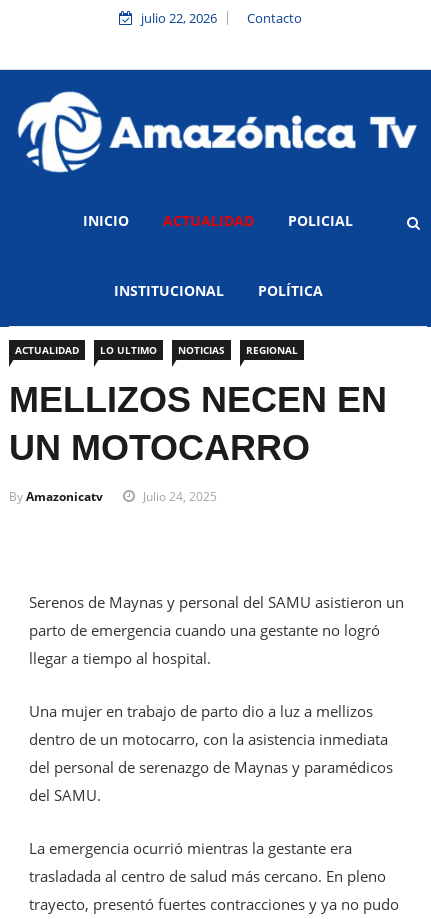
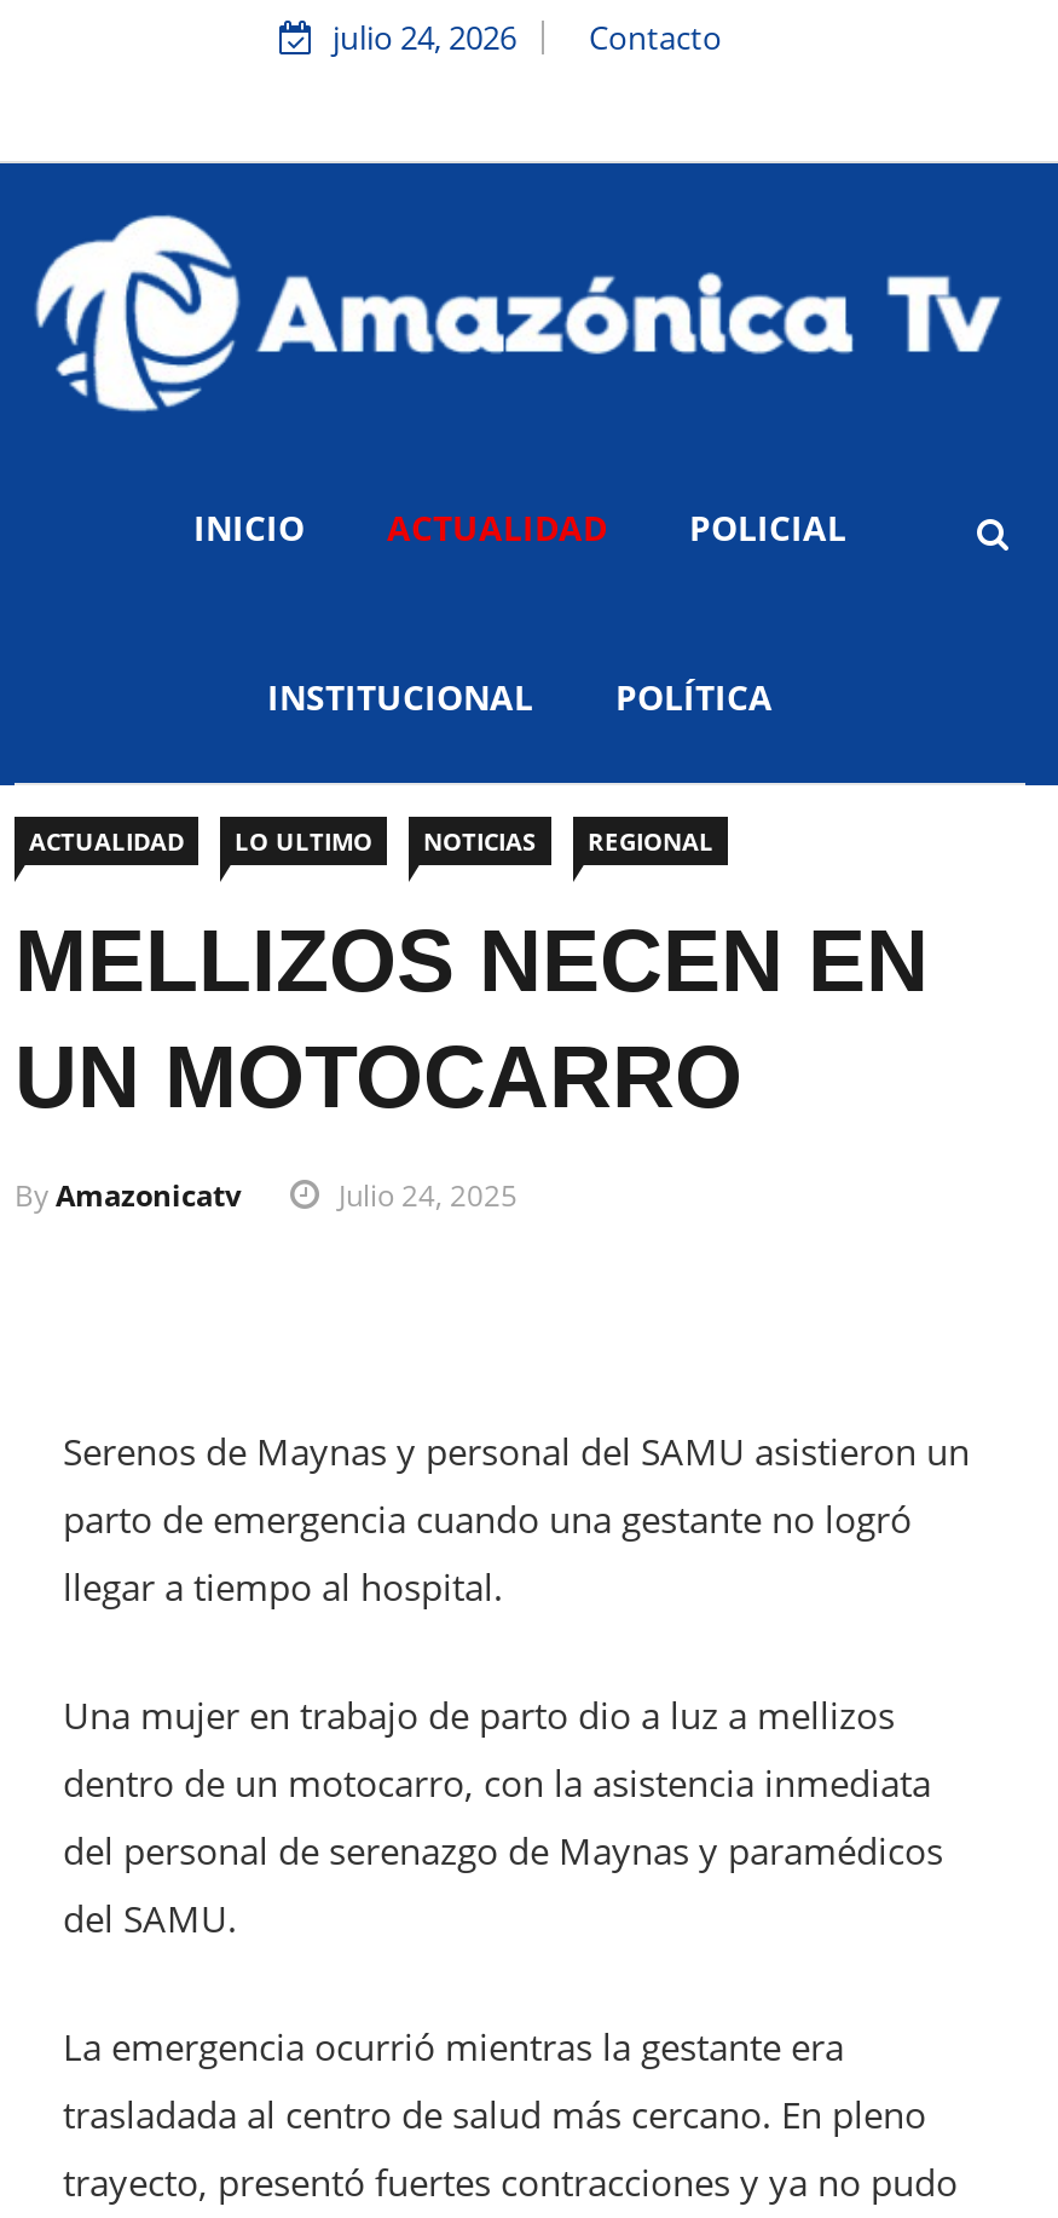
[137,9,301,27] julio 22, 2026 Contacto -> [325,16,722,59] julio 24, 2026 Contacto

